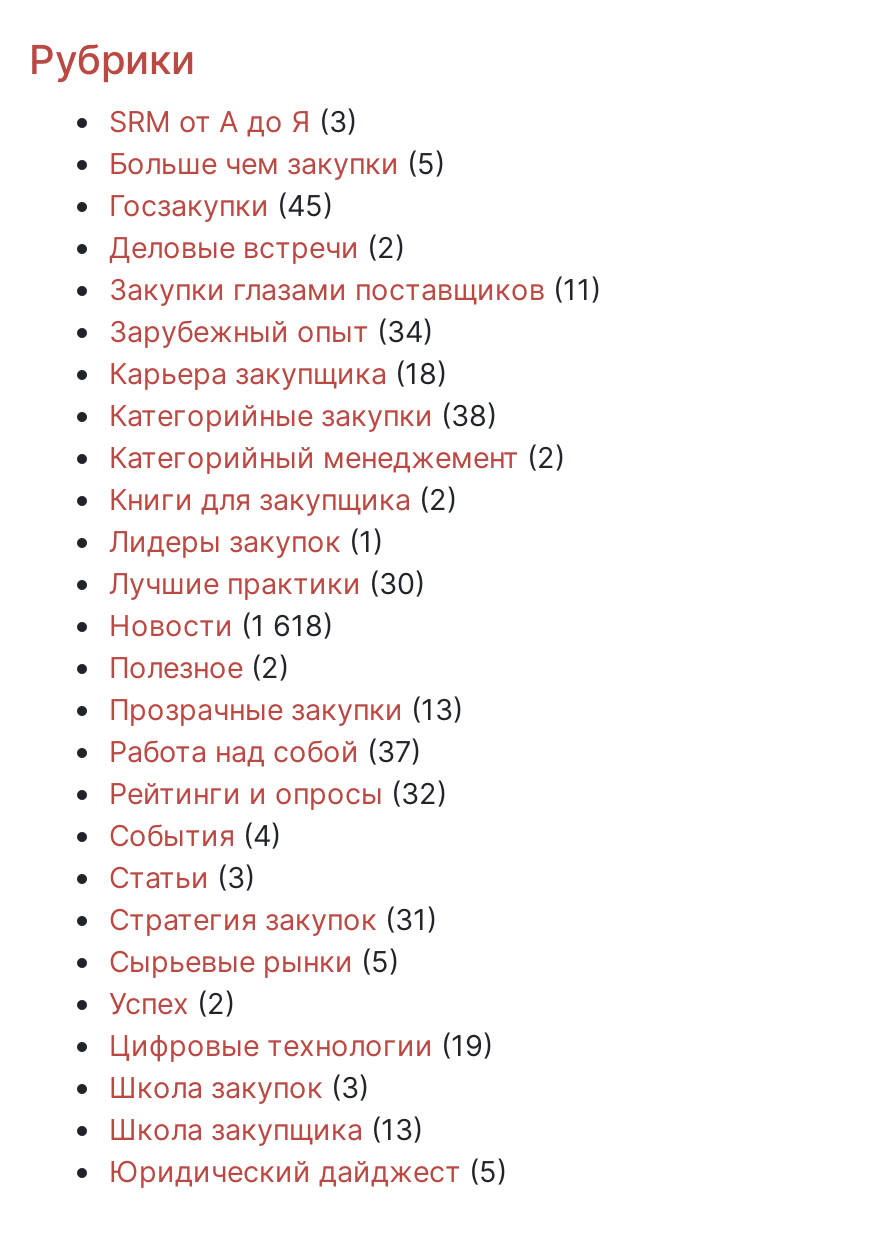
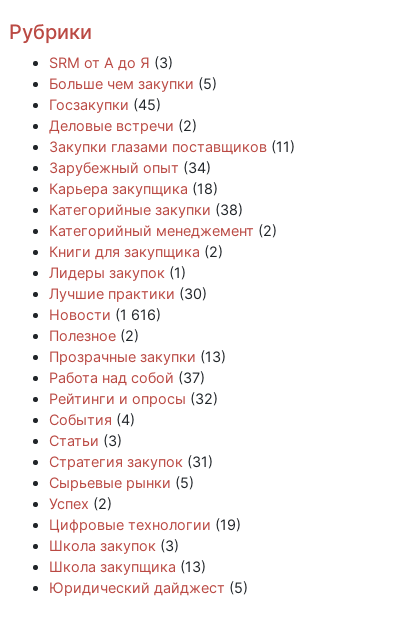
[109,609,333,643] Новости (1 618) -> [49,306,161,323] Новости (1 616)

